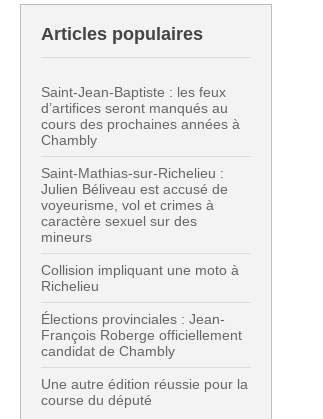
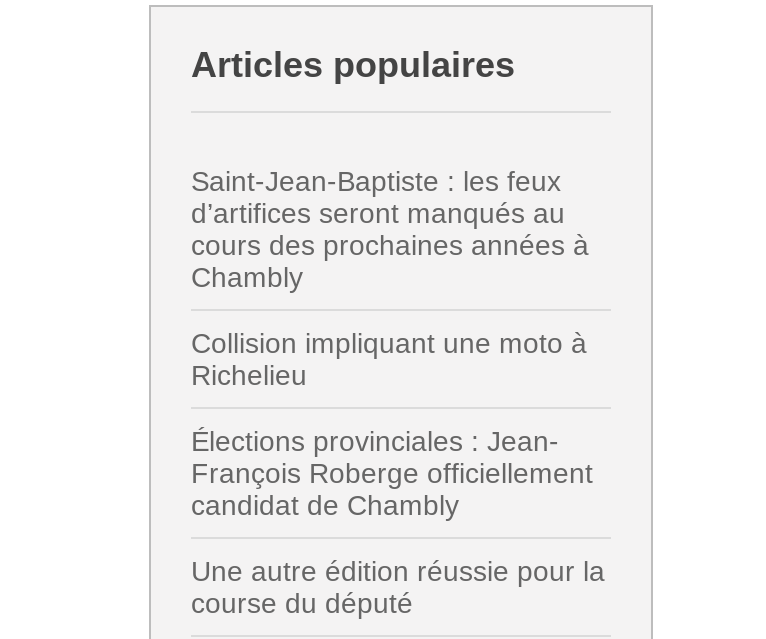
[41,165,228,245] Saint-Mathias-sur-Richelieu : | Julien Béliveau est accusé de | voyeurisme, vol et crimes à | caractère sexuel sur des | mineurs -> none

